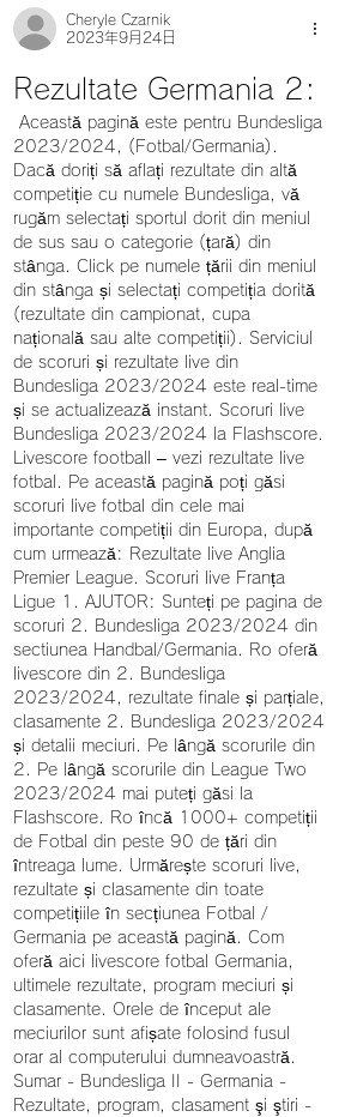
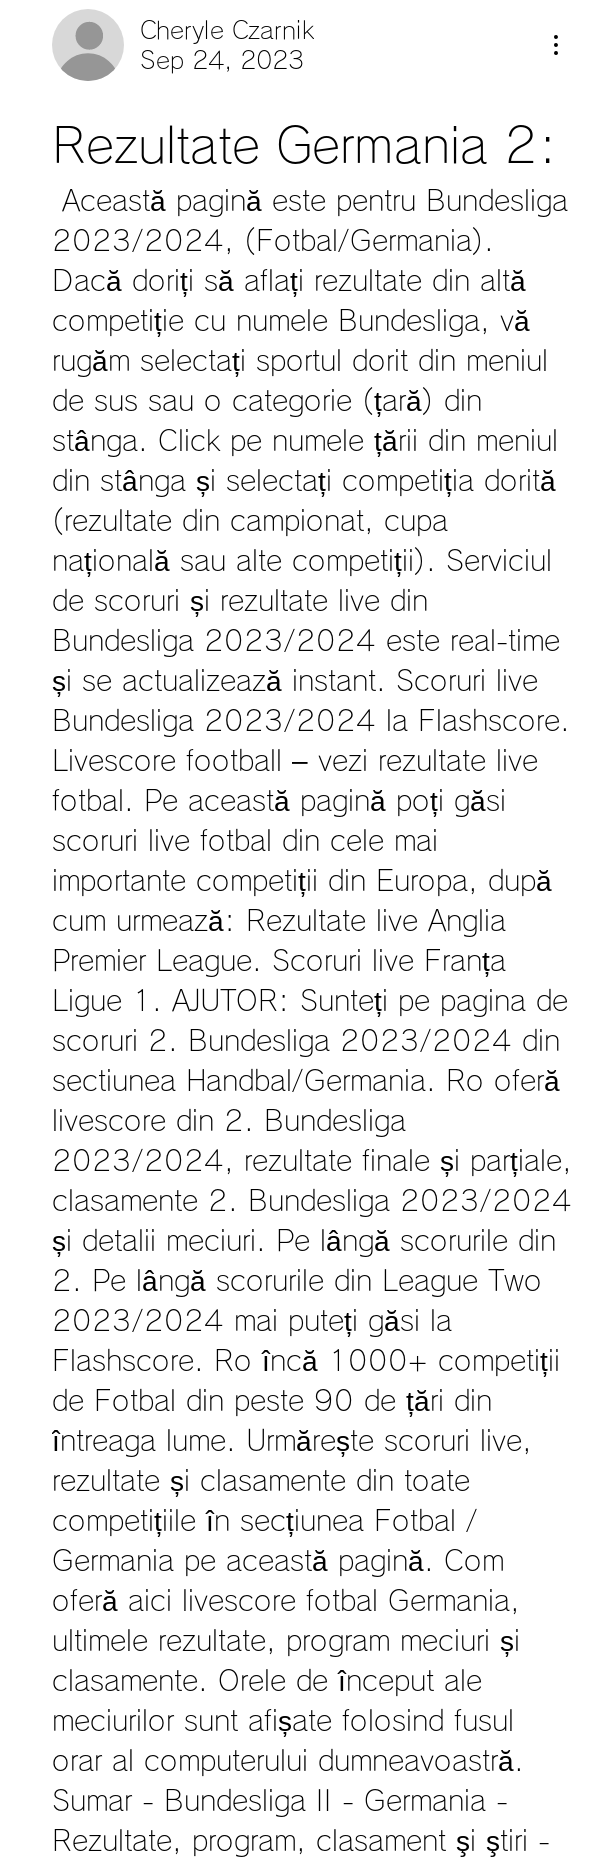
[66,29,176,44] 2023年9月24日 -> [140,46,304,70] Sep 24, 2023

